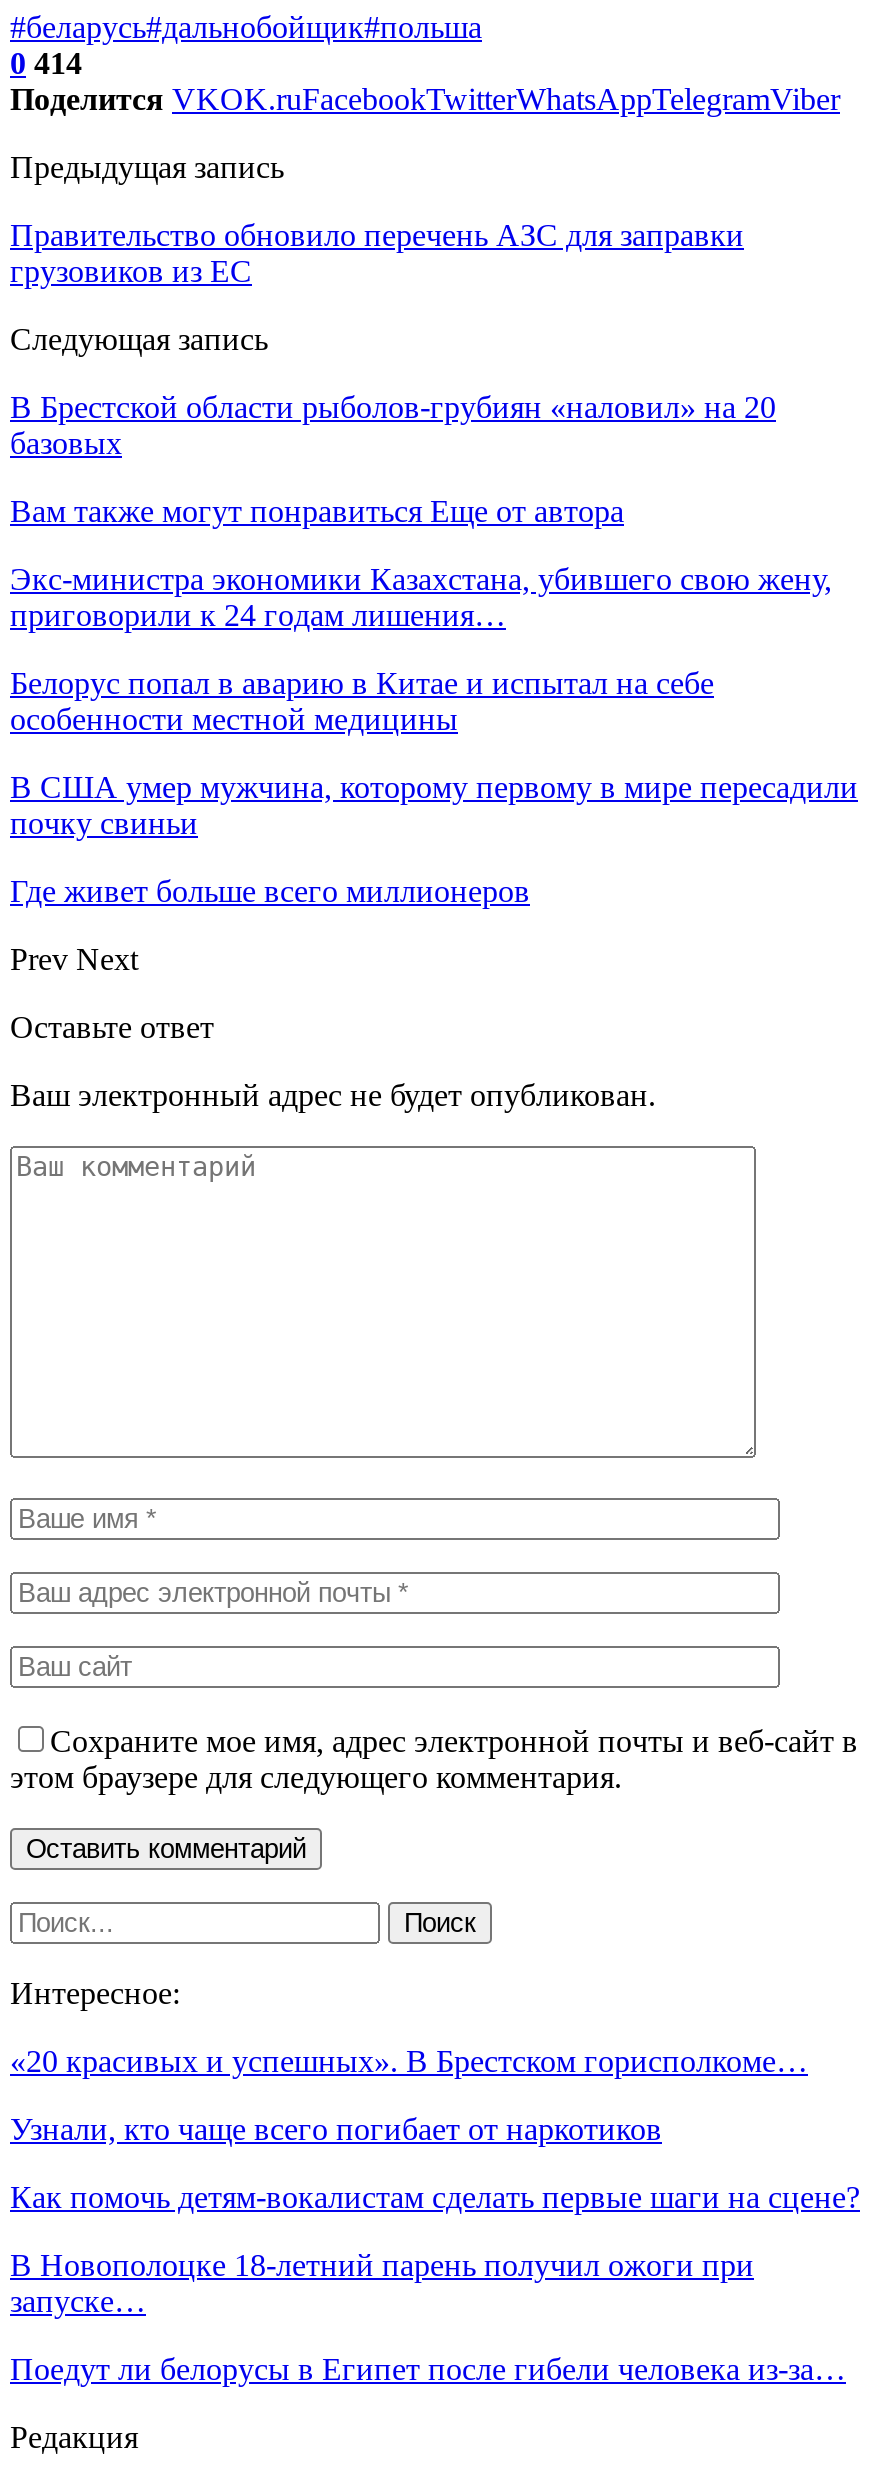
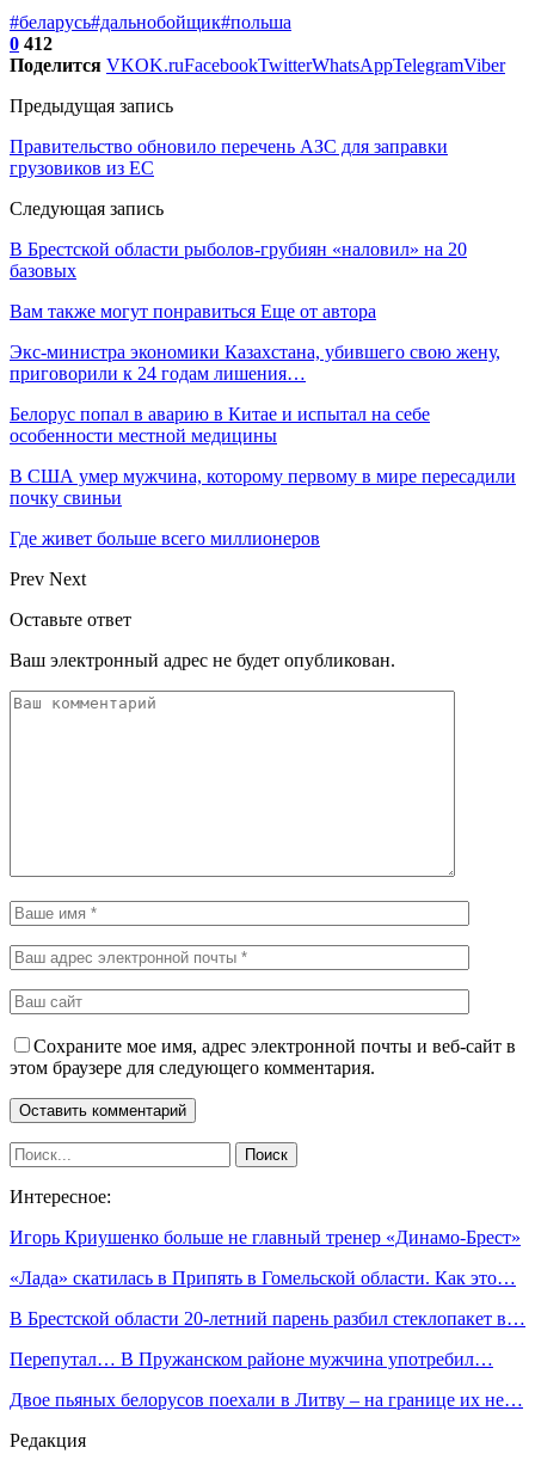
[10,46,82,80] 0 414 -> [10,33,53,54] 0 412
[10,2044,808,2078] «20 красивых и успешных». В Брестском горисполкоме… -> [10,1227,521,1247] Игорь Криушенко больше не главный тренер «Динамо-Брест»
[10,2112,662,2146] Узнали, кто чаще всего погибает от наркотиков -> [10,1267,516,1288] «Лада» скатилась в Припять в Гомельской области. Как это…
[10,2180,860,2214] Как помочь детям-вокалистам сделать первые шаги на сцене? -> [10,1308,525,1328] В Брестской области 20-летний парень разбил стеклопакет в…
[10,2248,754,2318] В Новополоцке 18-летний парень получил ожоги при | запуске… -> [10,1349,493,1369] Перепутал… В Пружанском районе мужчина употребил…
[10,2352,846,2386] Поедут ли белорусы в Египет после гибели человека из-за… -> [10,1389,523,1410] Двое пьяных белорусов поехали в Литву – на границе их не…

